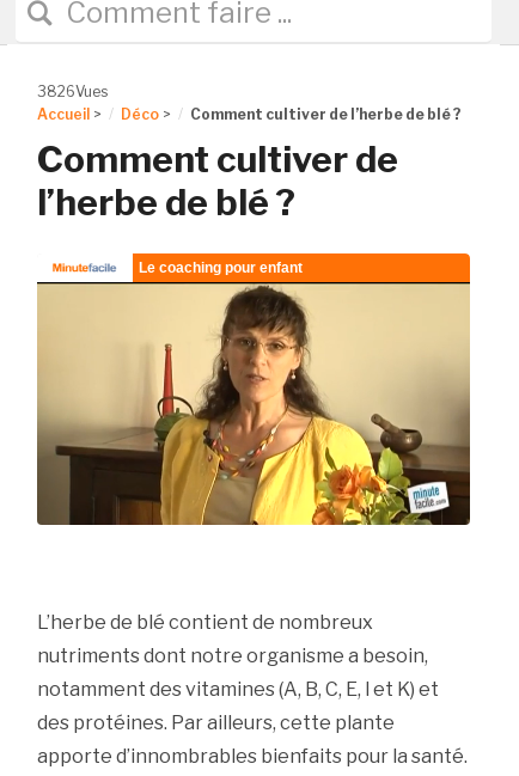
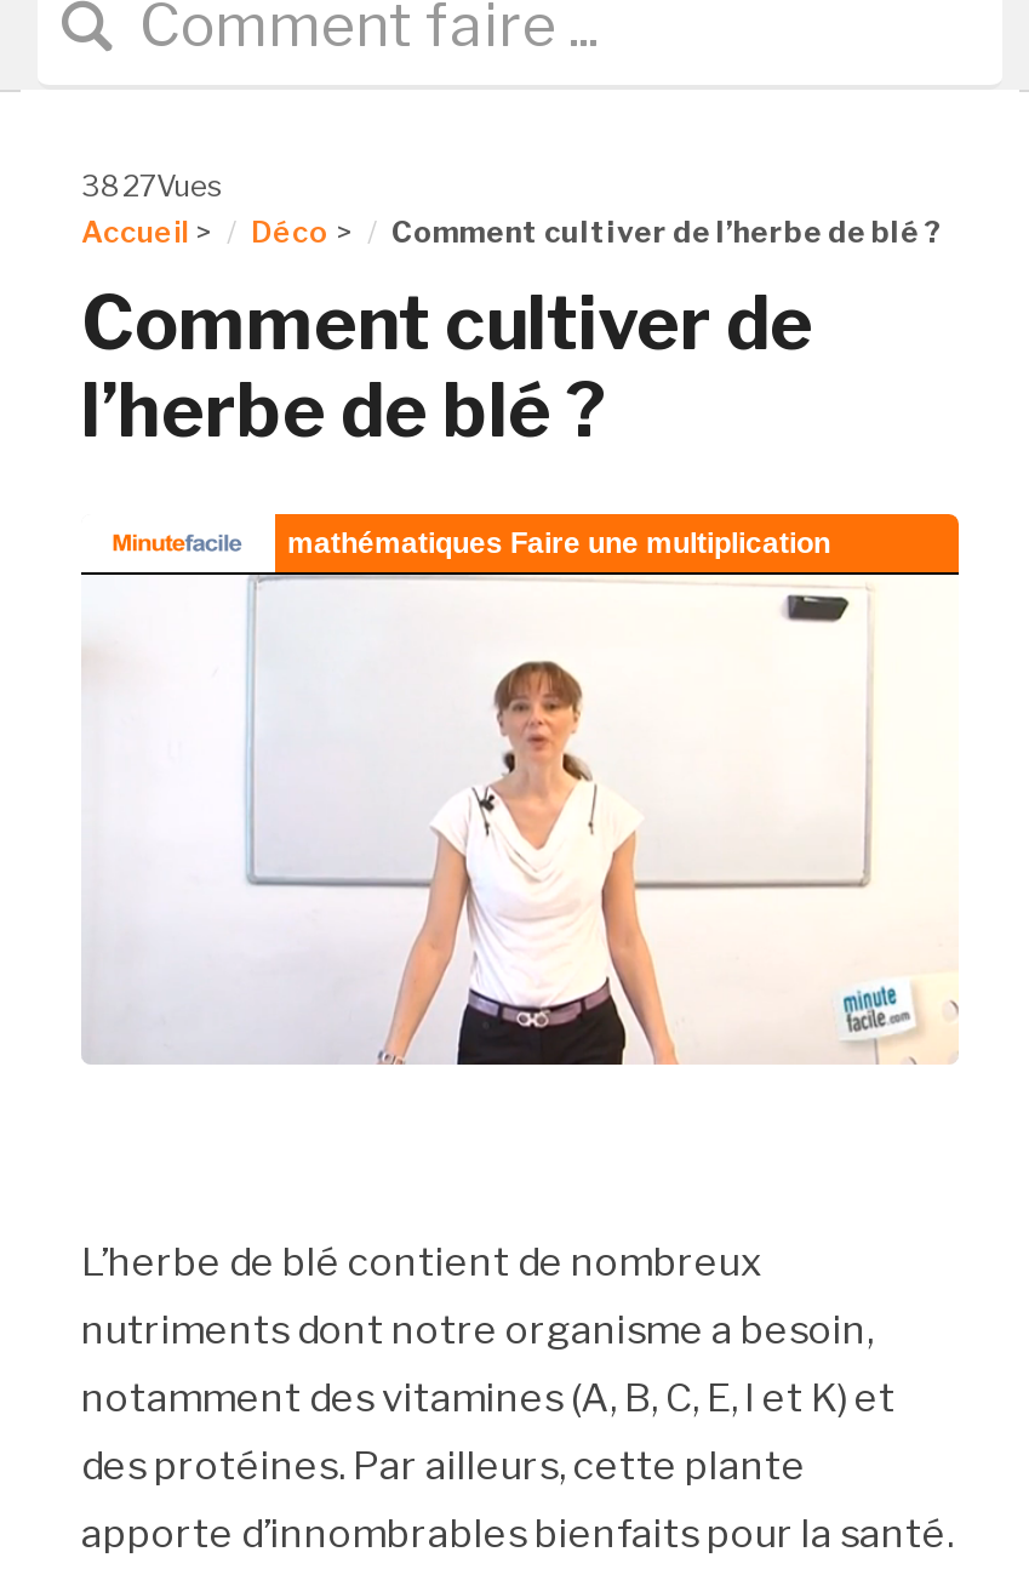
[37,82,108,100] 3826Vues -> [81,167,222,203] 3827Vues
[36,261,471,526] [image] -> [81,529,959,1067] [image]

